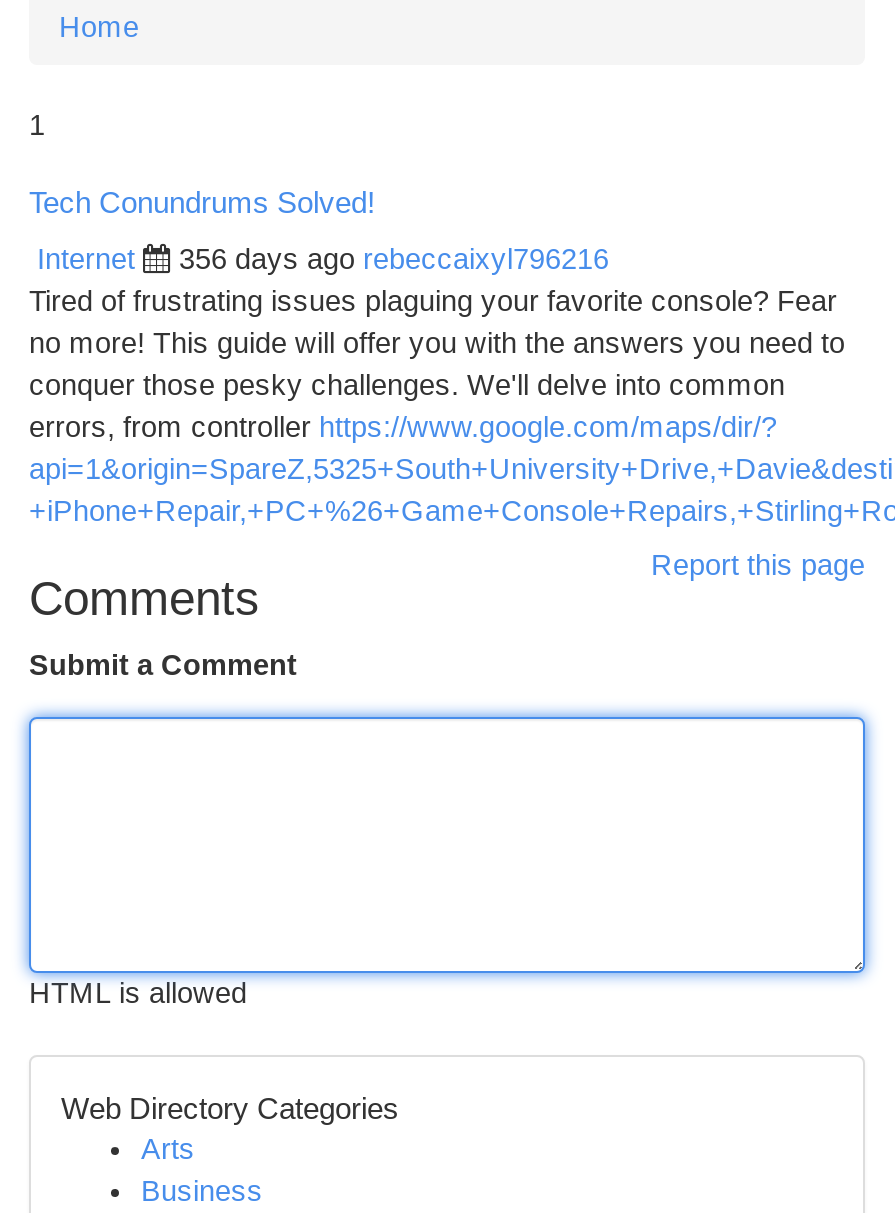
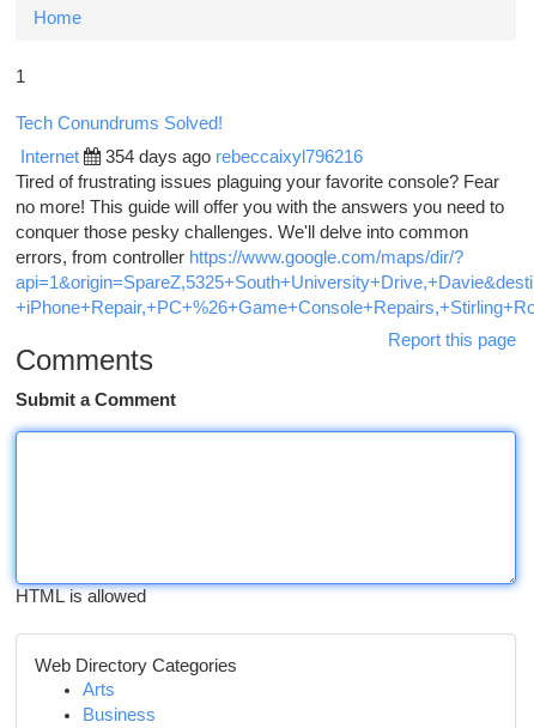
[179,243,609,275] 356 days ago rebeccaixyl796216 -> [105,147,363,166] 354 days ago rebeccaixyl796216

